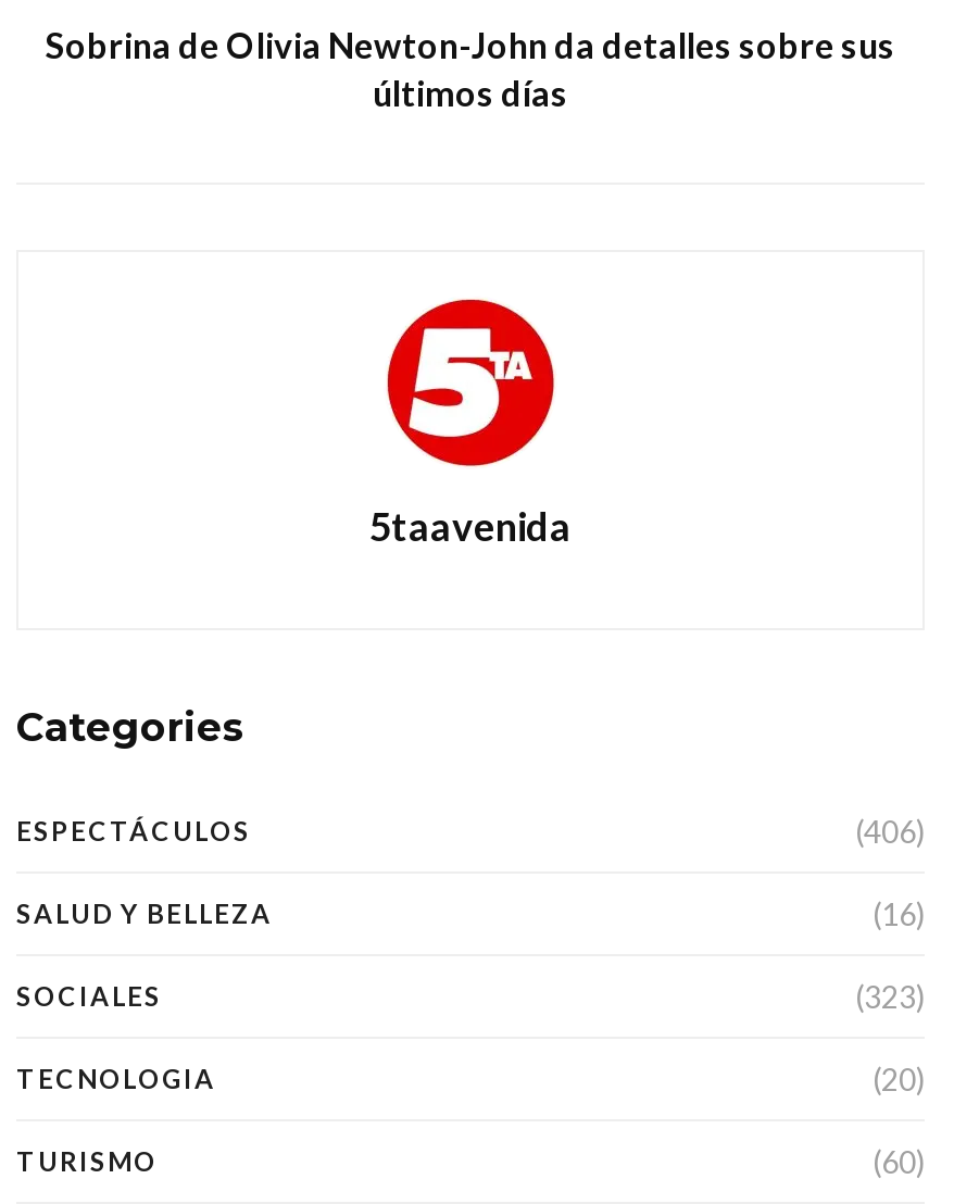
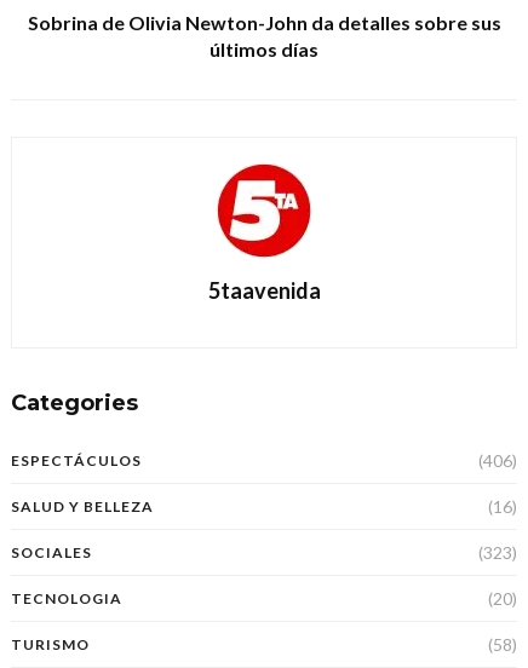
[873,1142,925,1179] (60) -> [488,634,517,654] (58)

